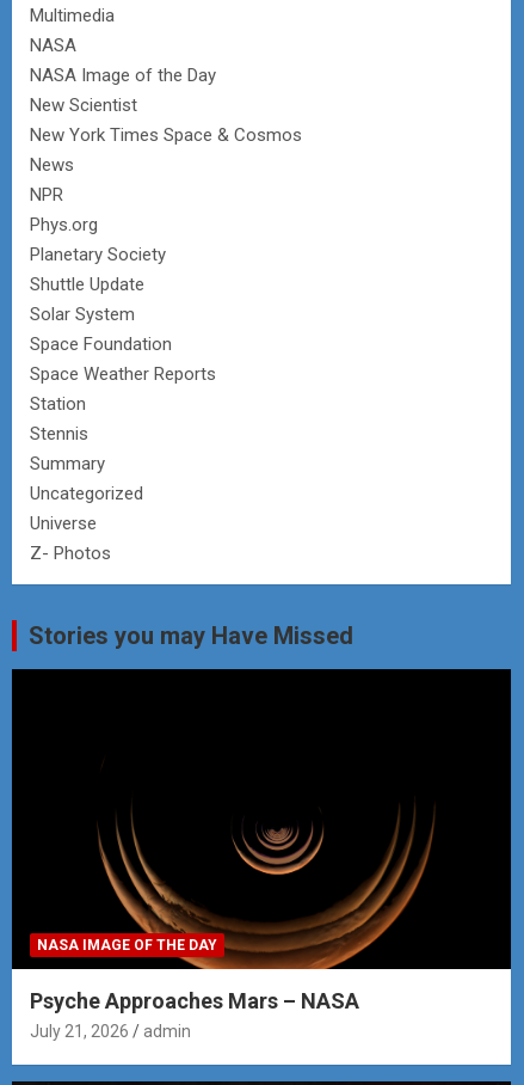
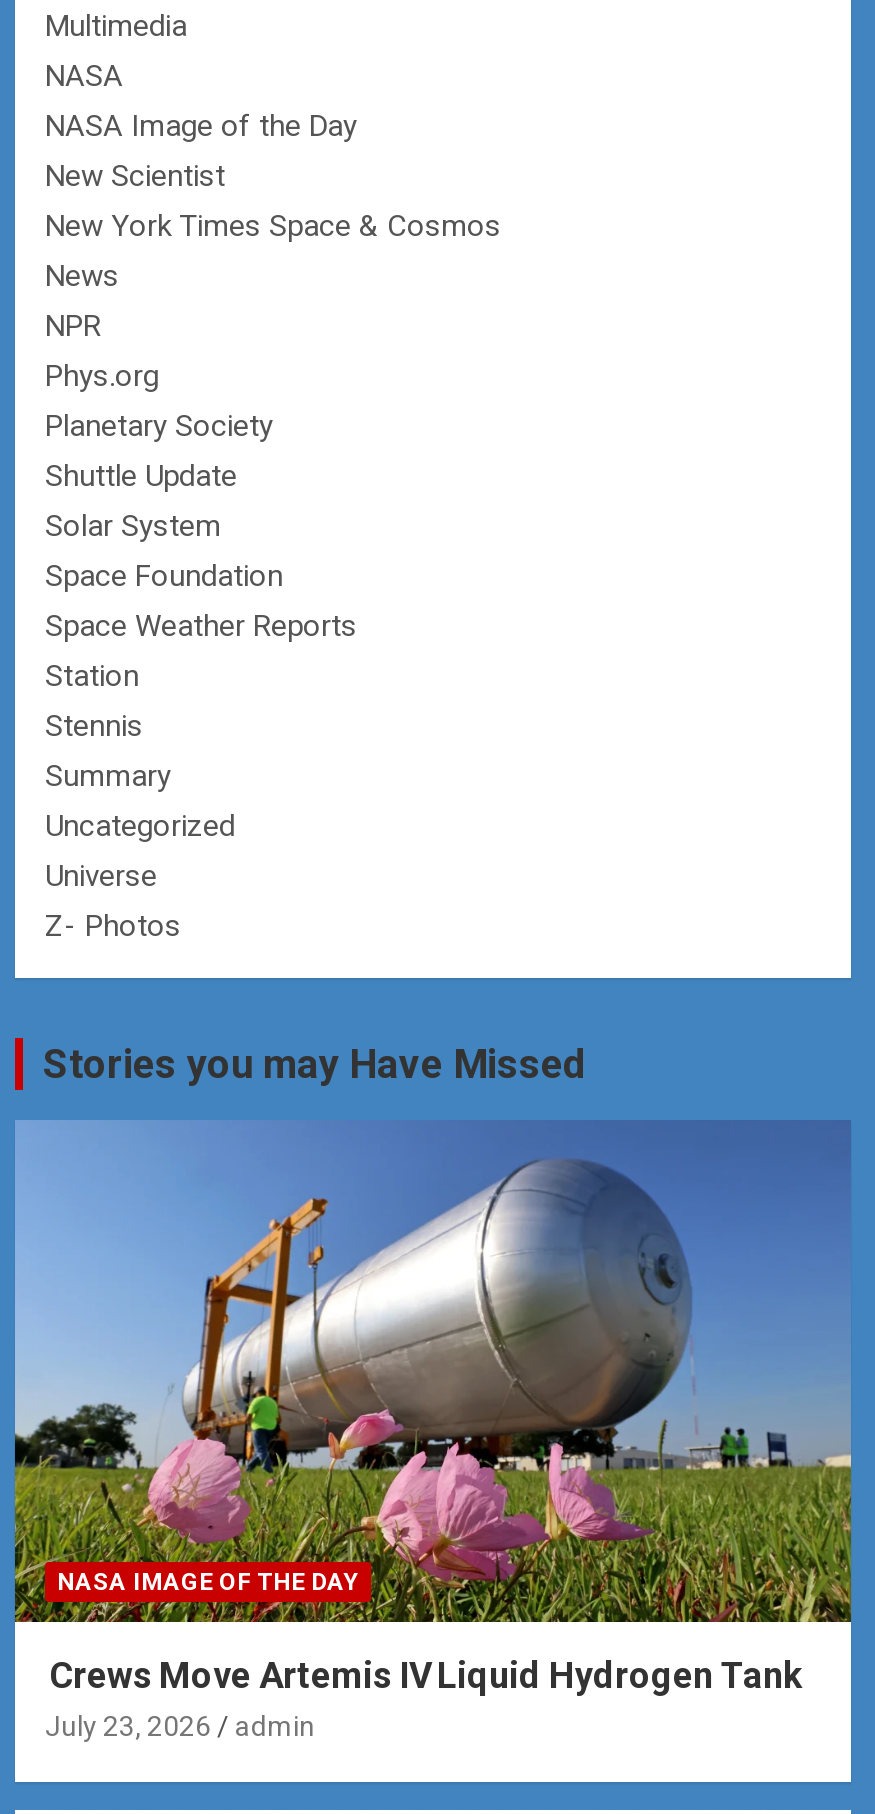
[11,668,512,1041] [image] | Psyche Approaches Mars – NASA | July 21, 2026 -> [13,1120,853,1742] [image] | Crews Move Artemis IV Liquid Hydrogen Tank | July 23, 2026

